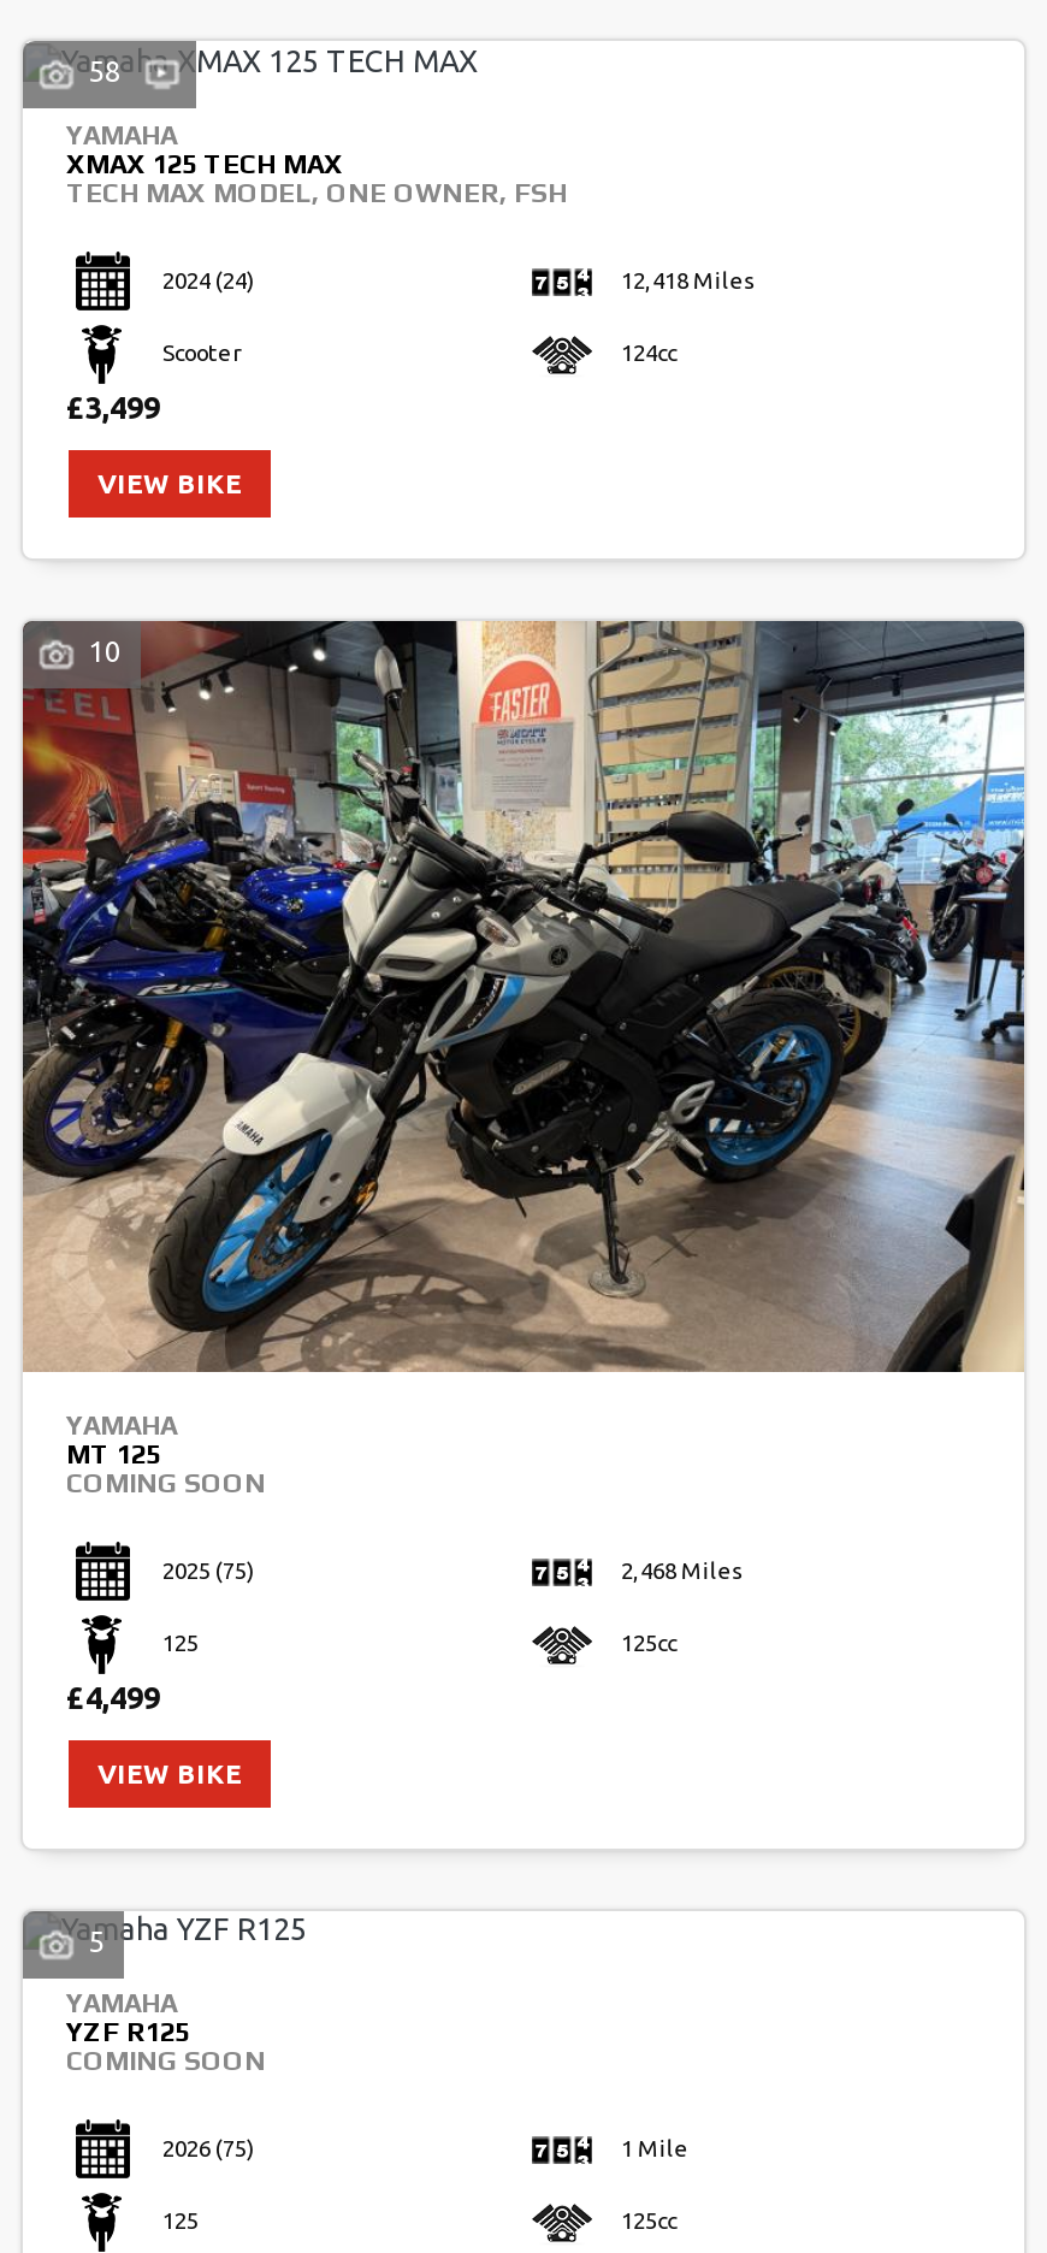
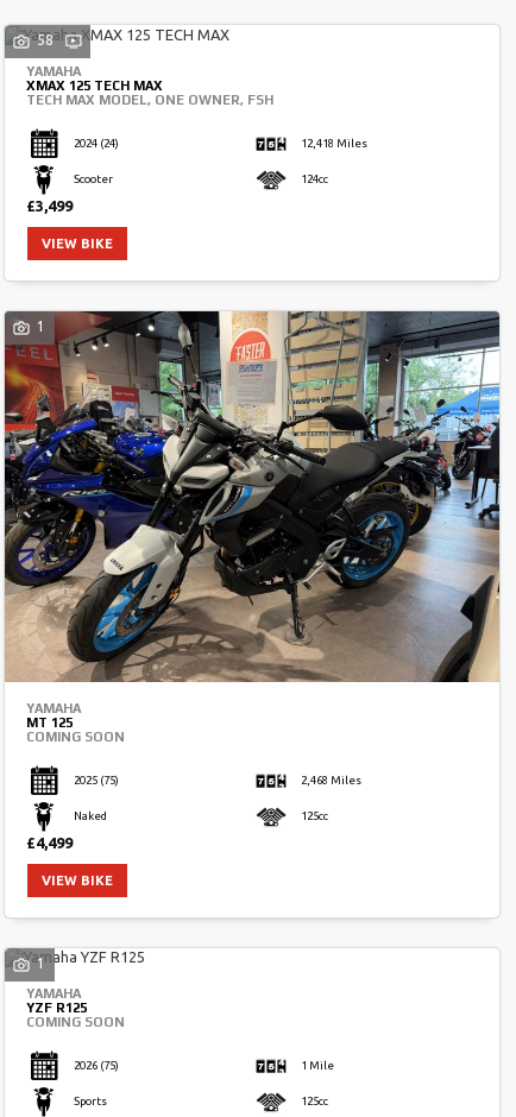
[88,635,122,666] 10 -> [37,318,45,334] 1
[162,1629,199,1655] 125 -> [74,809,107,822] Naked
[88,1925,105,1956] 5 -> [37,955,45,971] 1
[162,2208,199,2234] 125 -> [74,1095,107,1108] Sports

